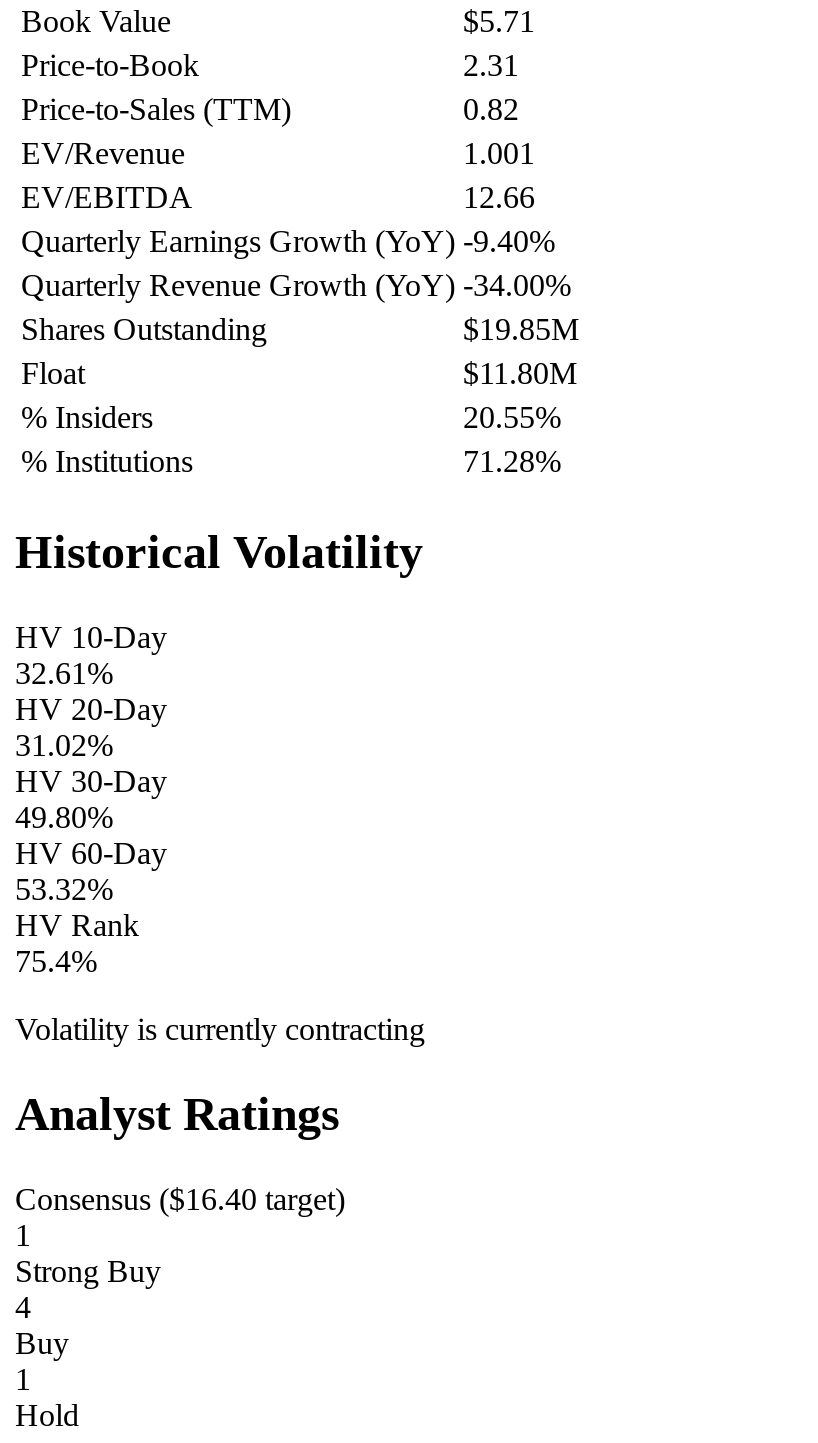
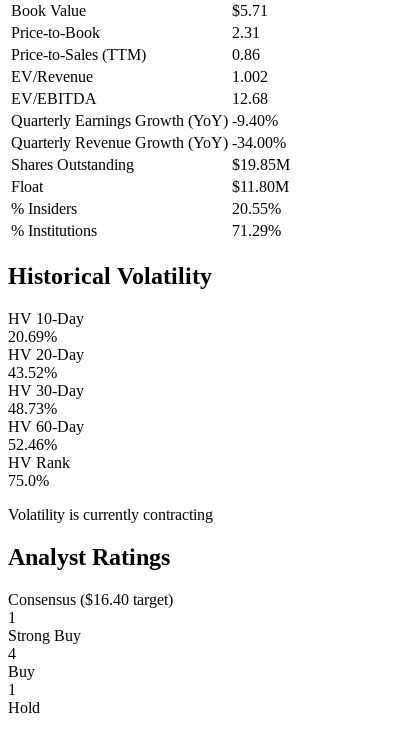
[463,93,519,127] 0.82 -> [232,46,260,63] 0.86
[463,137,535,171] 1.001 -> [232,68,268,85] 1.002
[463,181,535,215] 12.66 -> [232,90,268,107] 12.68
[463,445,561,479] 71.28% -> [232,222,281,239] 71.29%
[15,656,113,690] 32.61% -> [8,328,57,345] 20.69%
[15,728,113,762] 31.02% -> [8,364,57,381] 43.52%
[15,800,113,834] 49.80% -> [8,400,57,417] 48.73%
[15,872,113,906] 53.32% -> [8,436,57,453] 52.46%
[15,944,97,978] 75.4% -> [8,472,49,489] 75.0%

